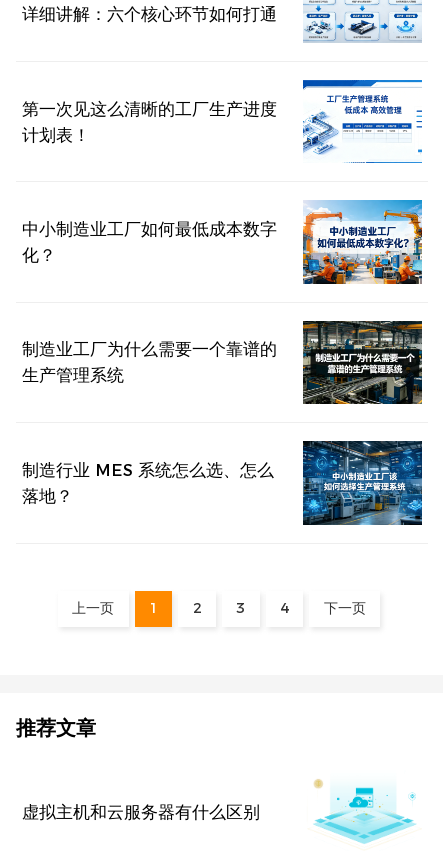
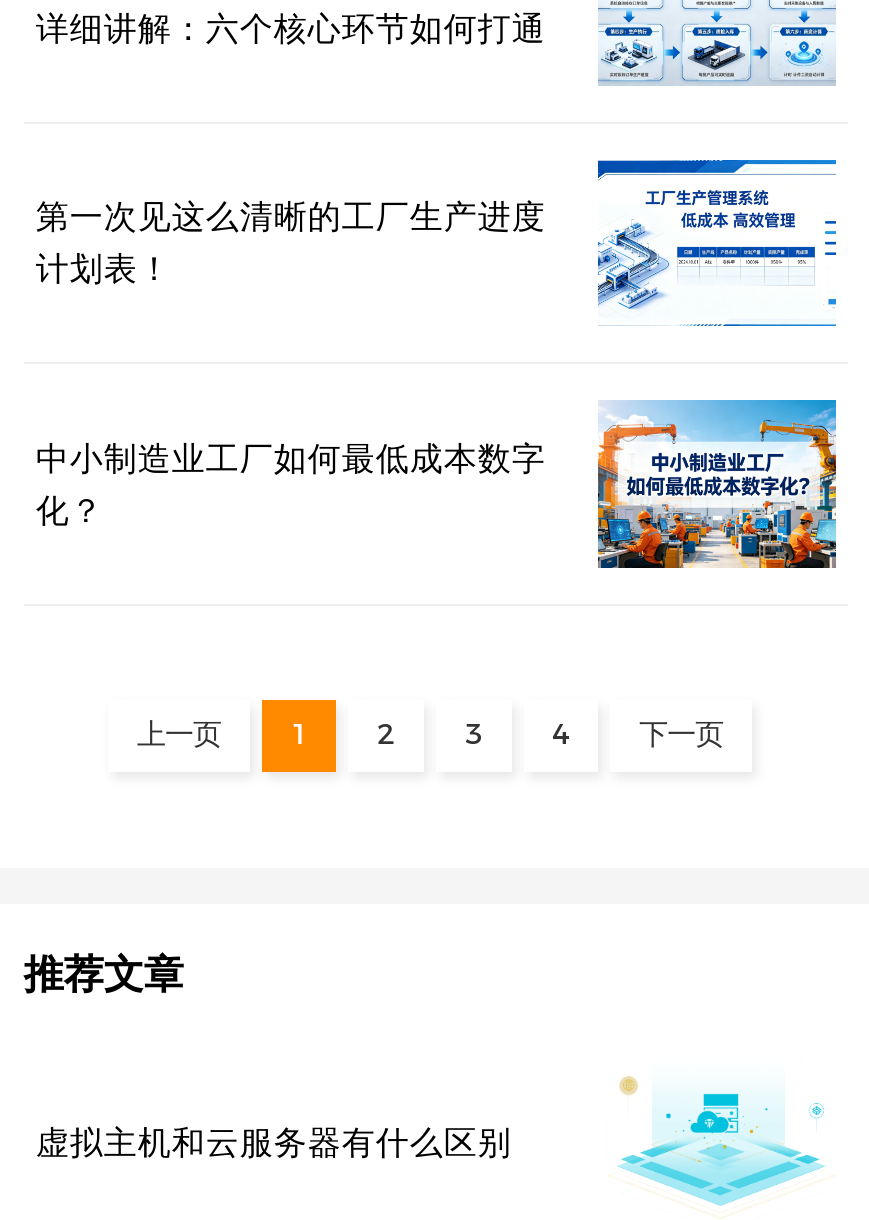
[22,320,423,405] [image] | 制造业工厂为什么需要一个靠谱的 | 生产管理系统 -> none
[22,440,423,526] [image] | 制造行业 MES 系统怎么选、怎么 | 落地？ -> none

